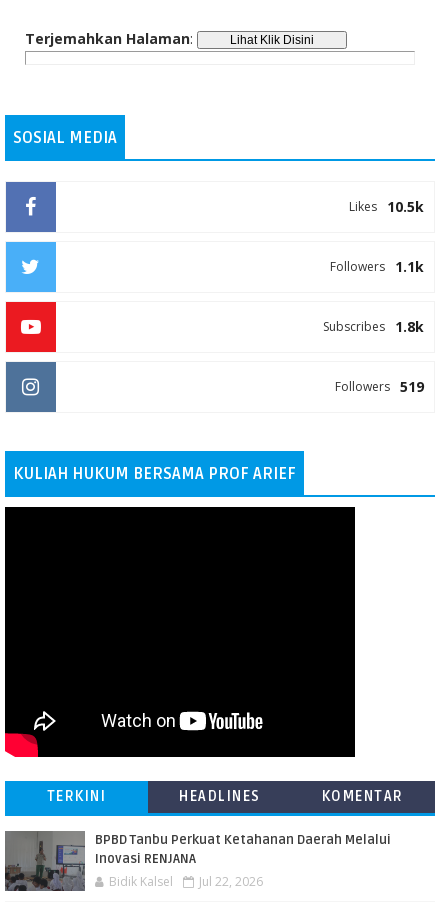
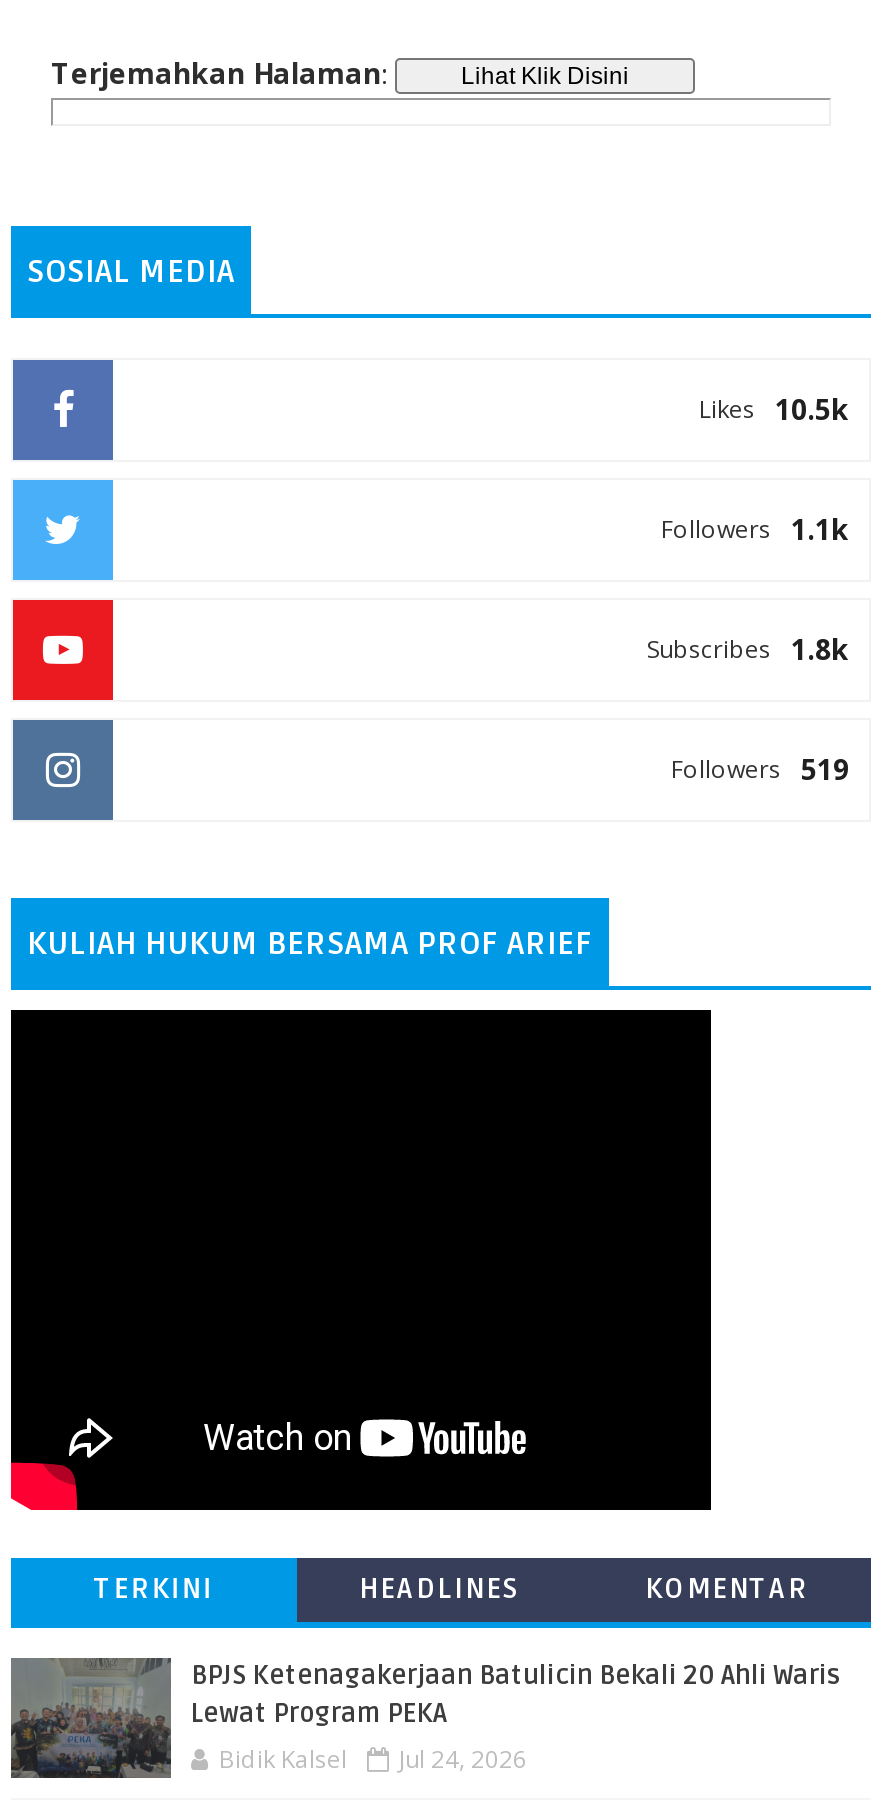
[9,831,391,891] [image] | BPBD Tanbu Perkuat Ketahanan Daerah Melalui | Inovasi RENJANA -> [11,1660,841,1778] [image] | BPJS Ketenagakerjaan Batulicin Bekali 20 Ahli Waris | Lewat Program PEKA
[109,873,263,890] Bidik Kalsel Jul 22, 2026 -> [219,1742,527,1776] Bidik Kalsel Jul 24, 2026

